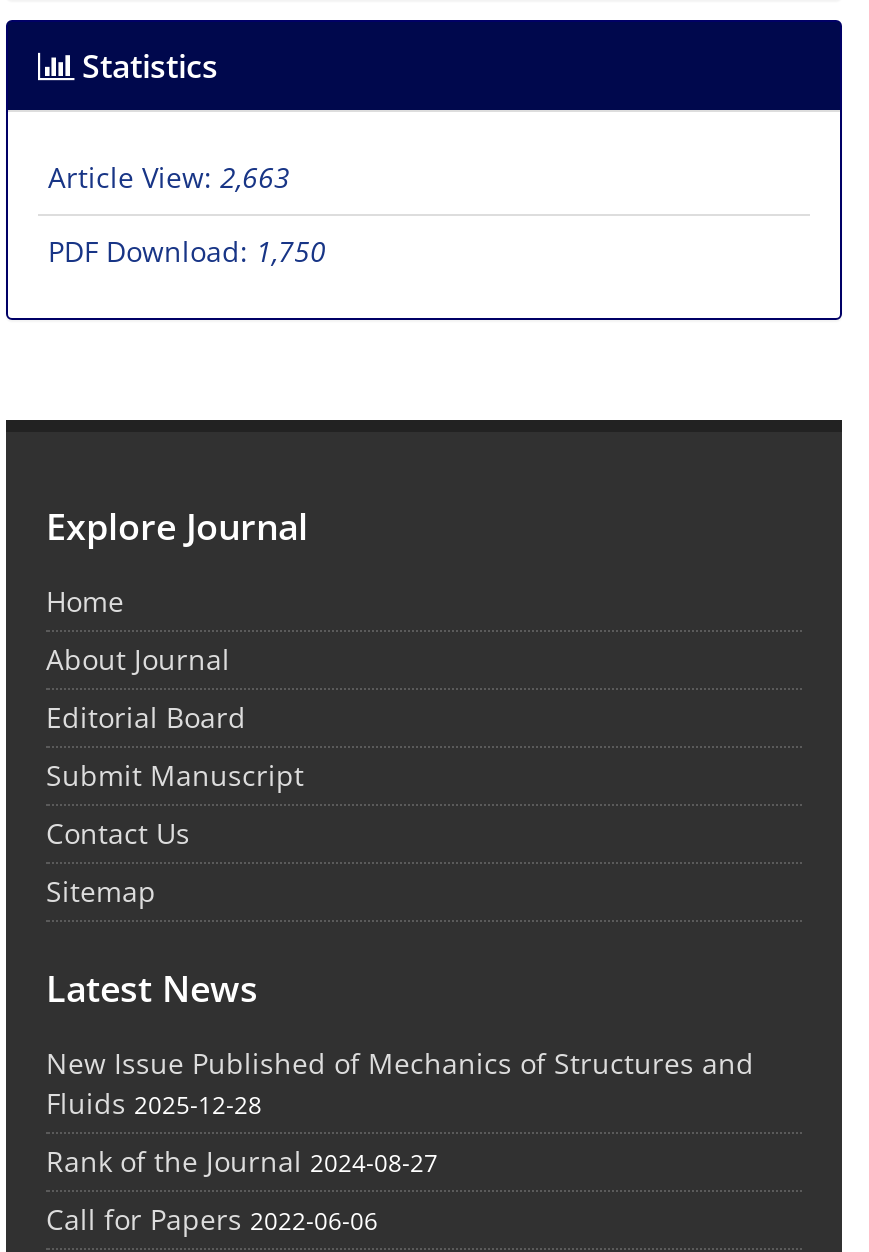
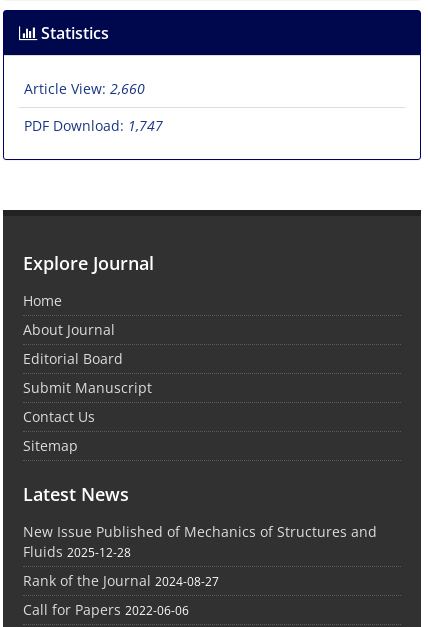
[48,158,290,196] Article View: 2,663 -> [24,79,145,98] Article View: 2,660
[48,232,326,270] PDF Download: 1,750 -> [24,116,163,135] PDF Download: 1,747

